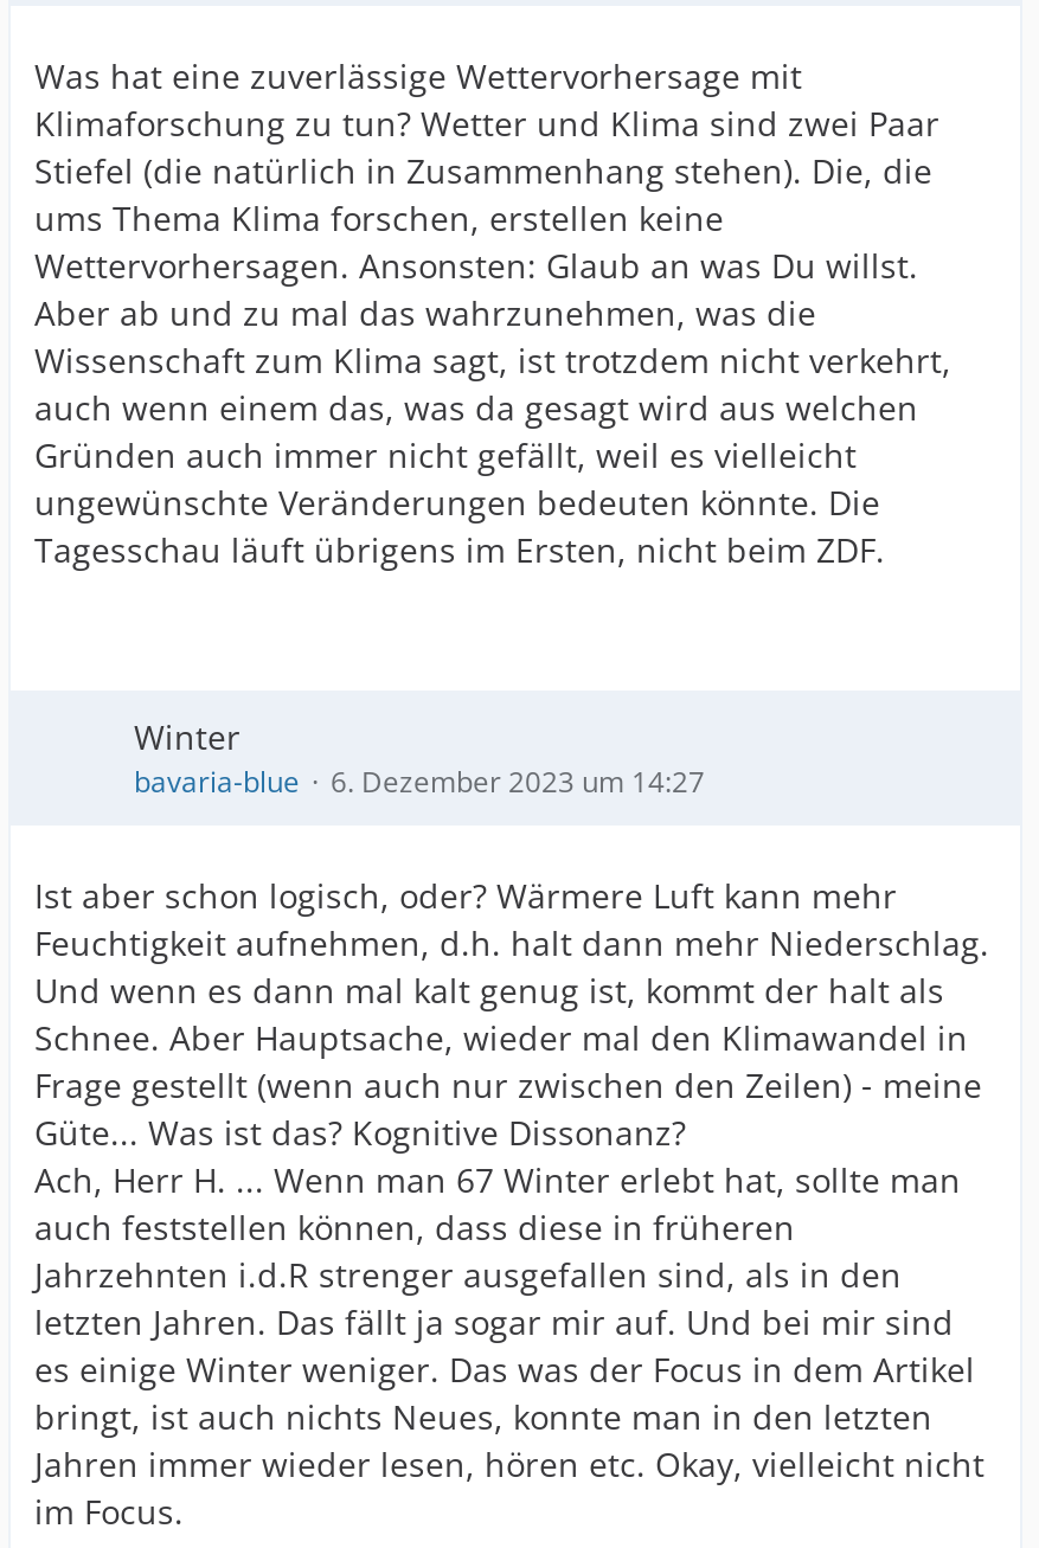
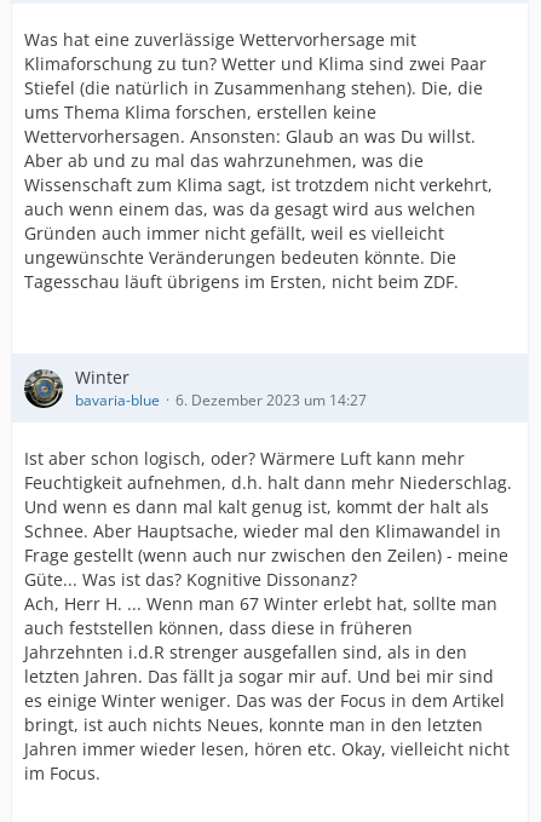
none -> [23,368,64,410] [image]

